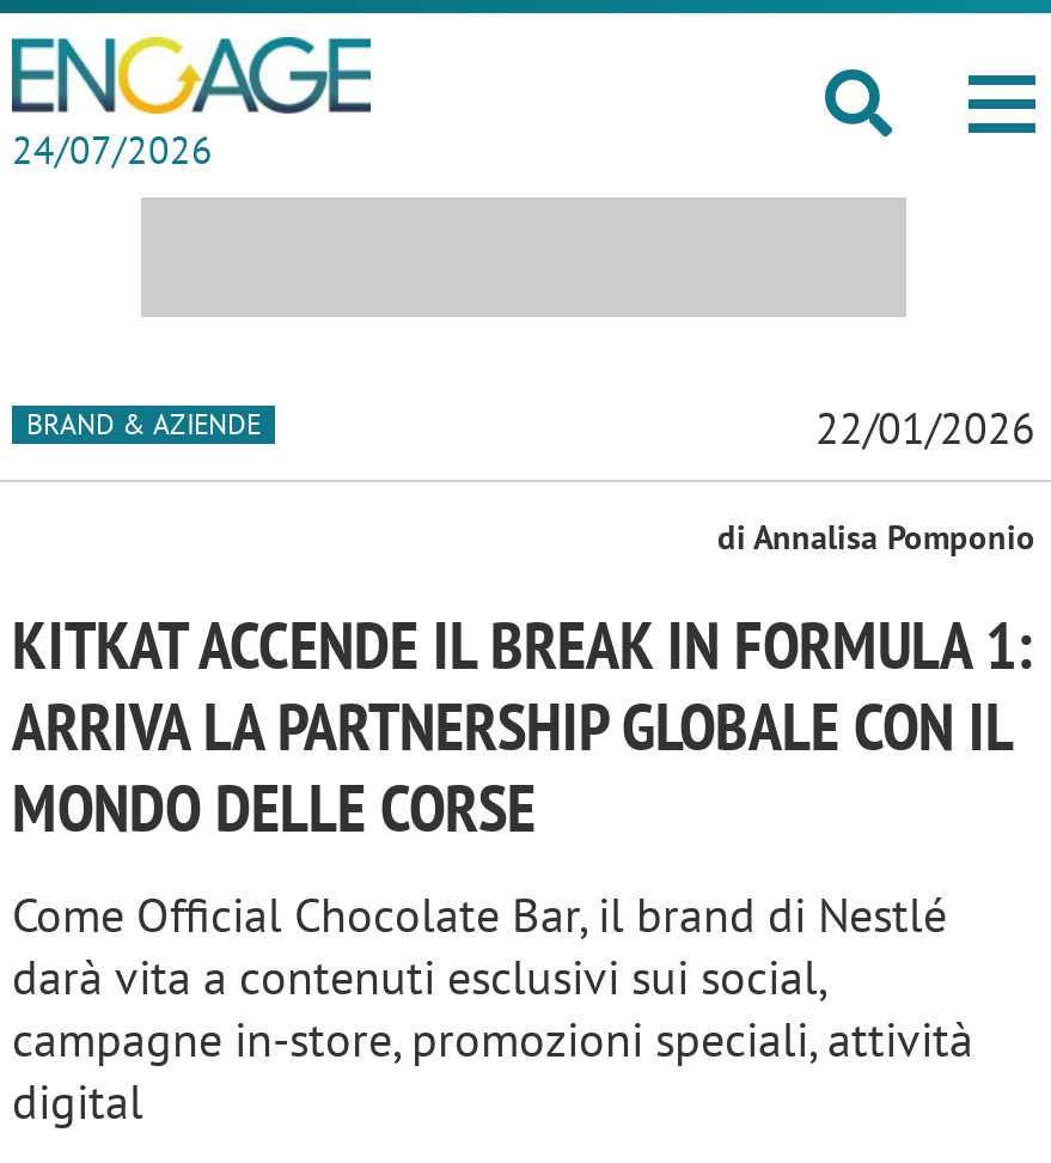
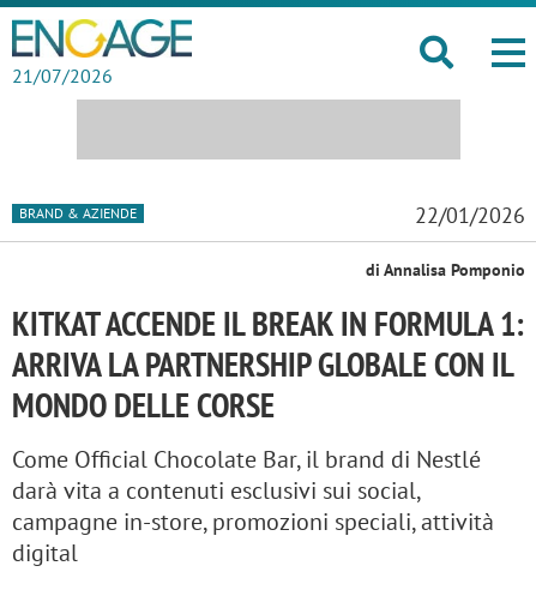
[12,125,213,173] 24/07/2026 -> [12,63,113,87] 21/07/2026

